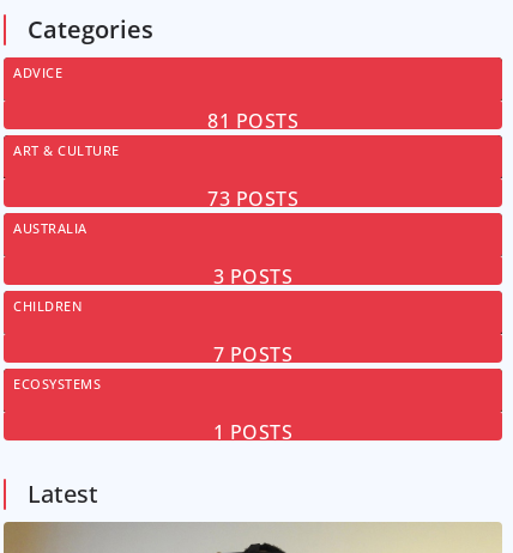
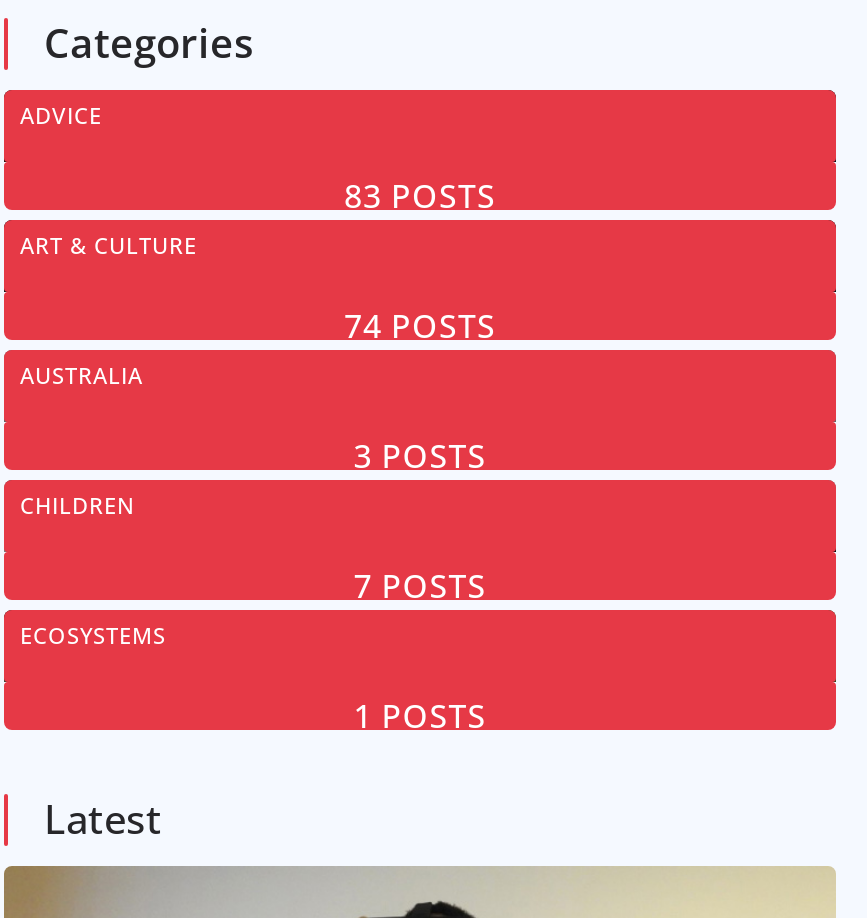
[207,108,298,134] 81 POSTS -> [344,174,496,218] 83 POSTS
[207,186,298,212] 73 POSTS -> [344,304,496,348] 74 POSTS

